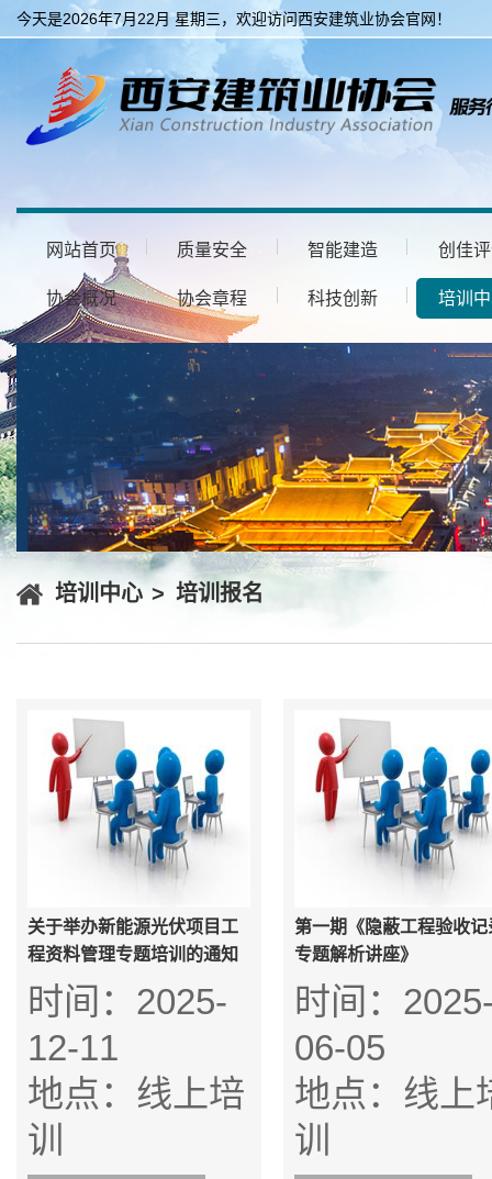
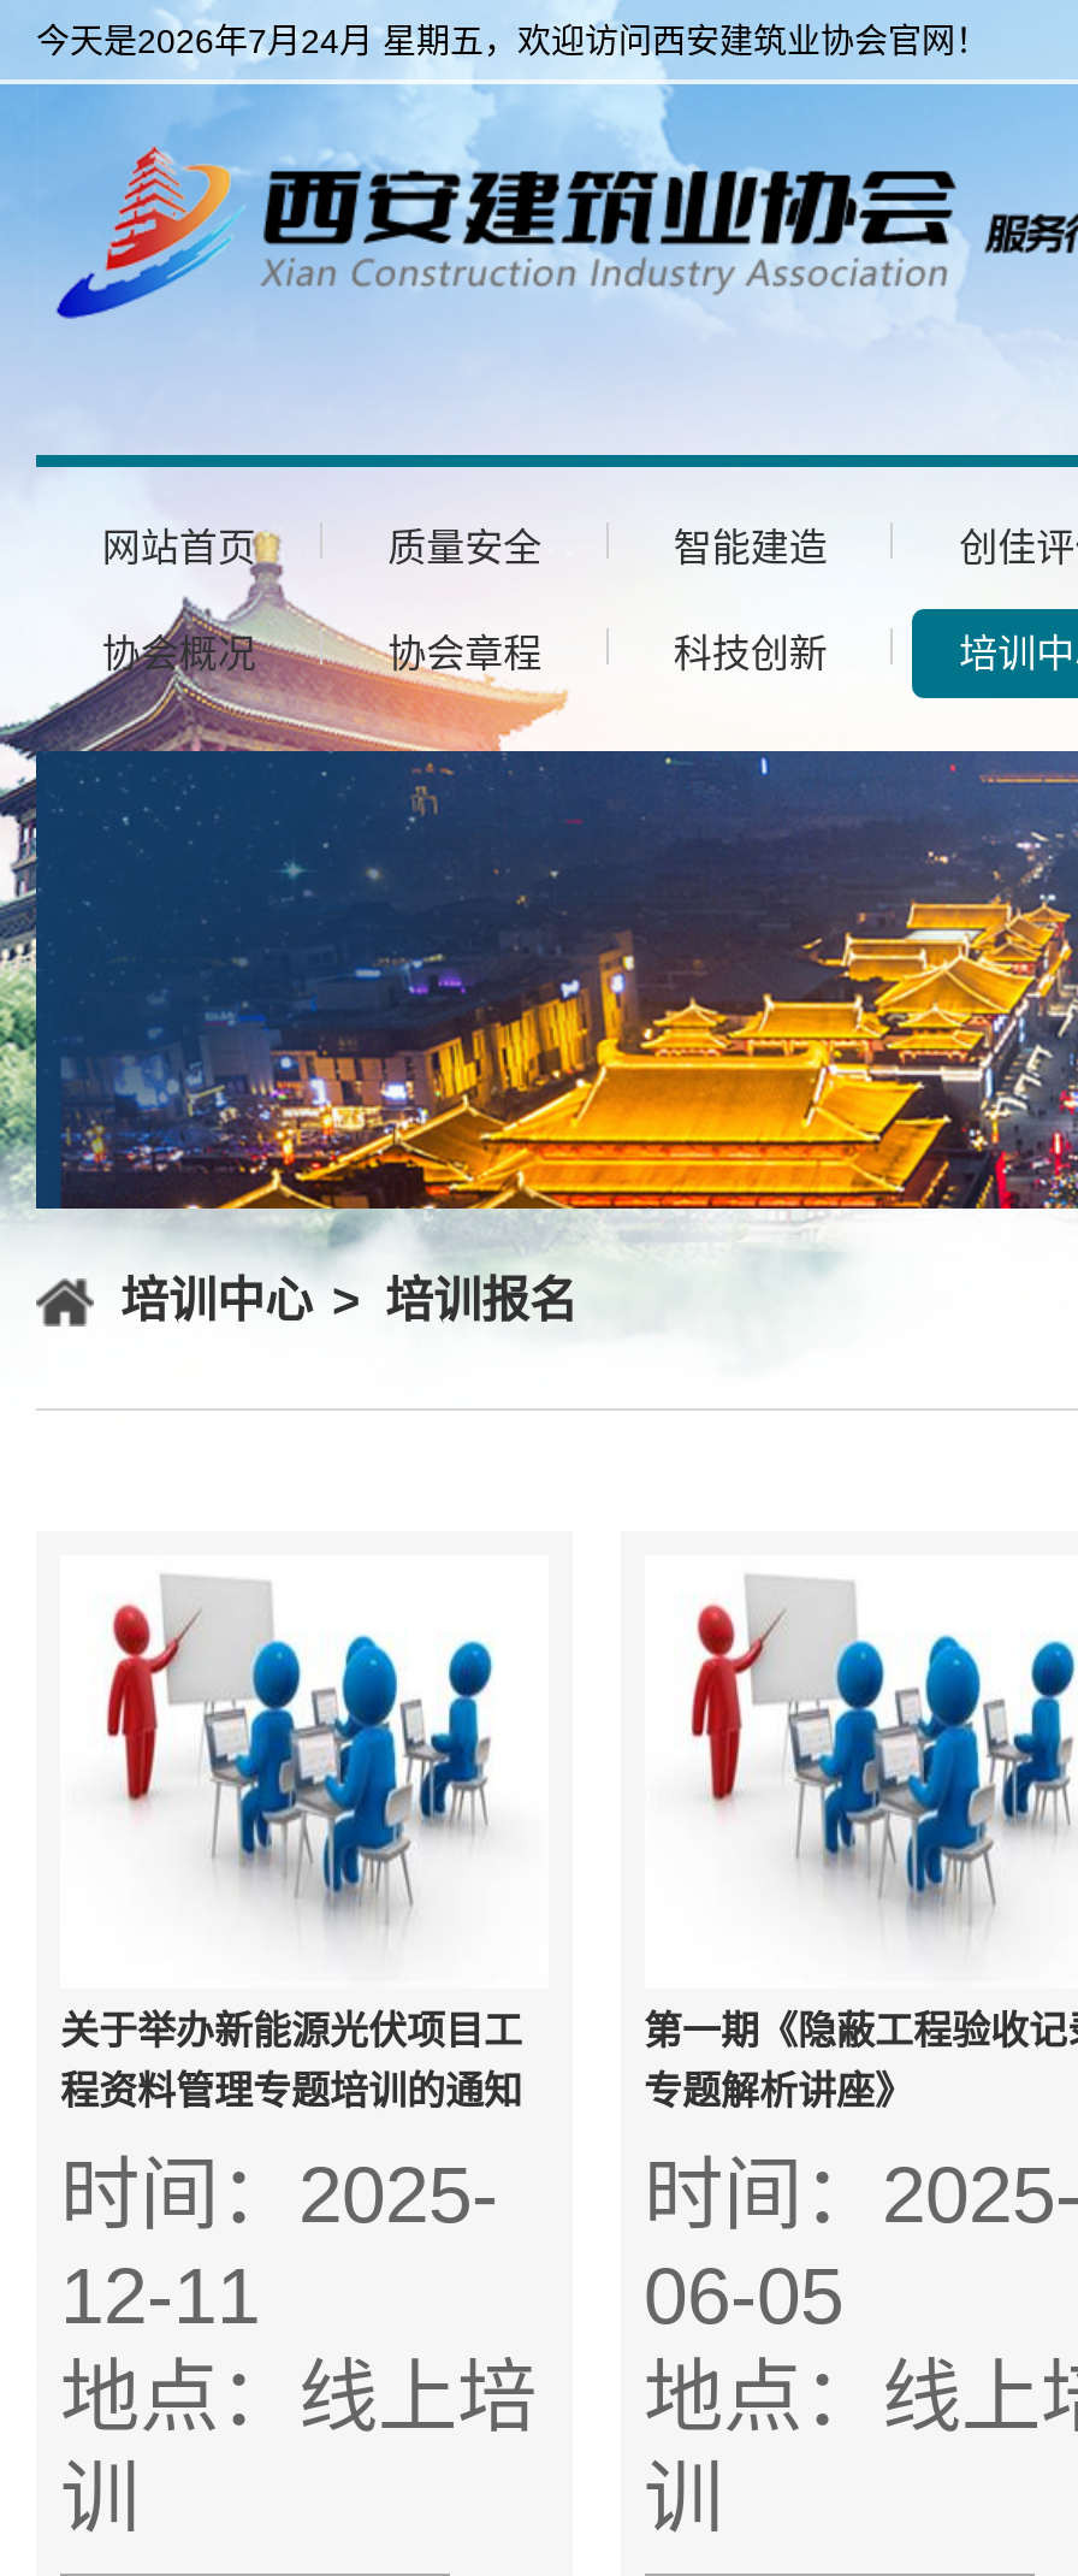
[16,10,451,27] 今天是2026年7月22月 星期三，欢迎访问西安建筑业协会官网！ -> [36,22,989,60] 今天是2026年7月24月 星期五，欢迎访问西安建筑业协会官网！

